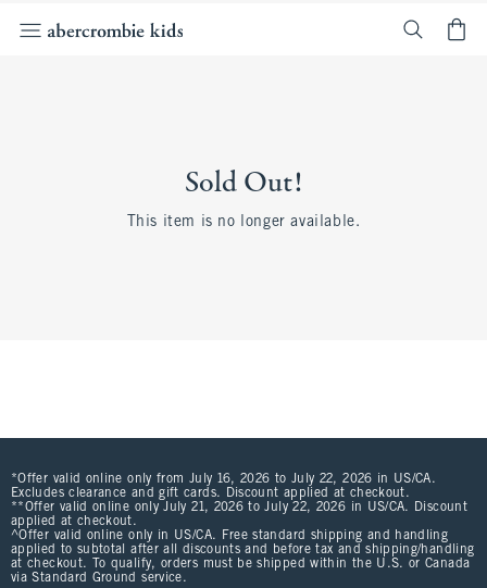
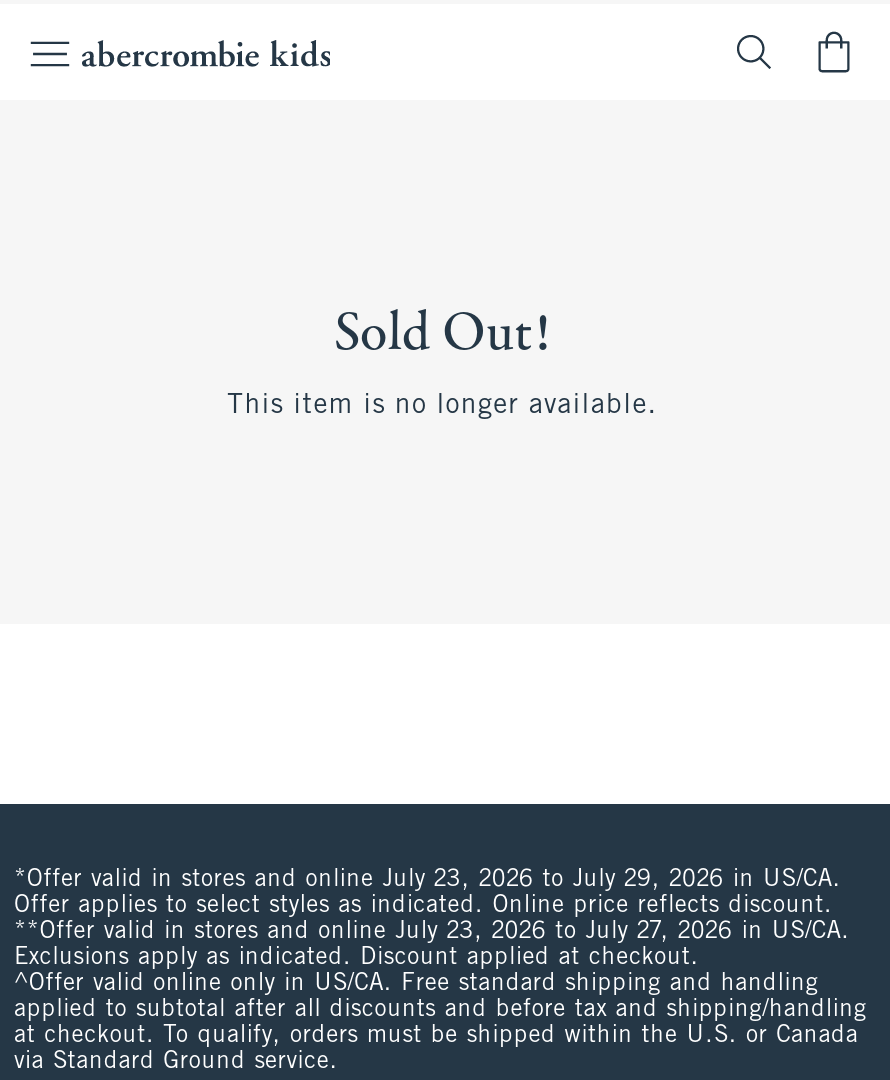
[11,473,467,528] *Offer valid online only from July 16, 2026 to July 22, 2026 in US/CA. | Excludes clearance and gift cards. Discount applied at checkout. | **Offer valid online only July 21, 2026 to July 22, 2026 in US/CA. Discount | applied at checkout. -> [14,868,850,970] *Offer valid in stores and online July 23, 2026 to July 29, 2026 in US/CA. | Offer applies to select styles as indicated. Online price reflects discount. | **Offer valid in stores and online July 23, 2026 to July 27, 2026 in US/CA. | Exclusions apply as indicated. Discount applied at checkout.

